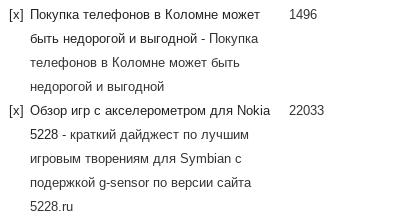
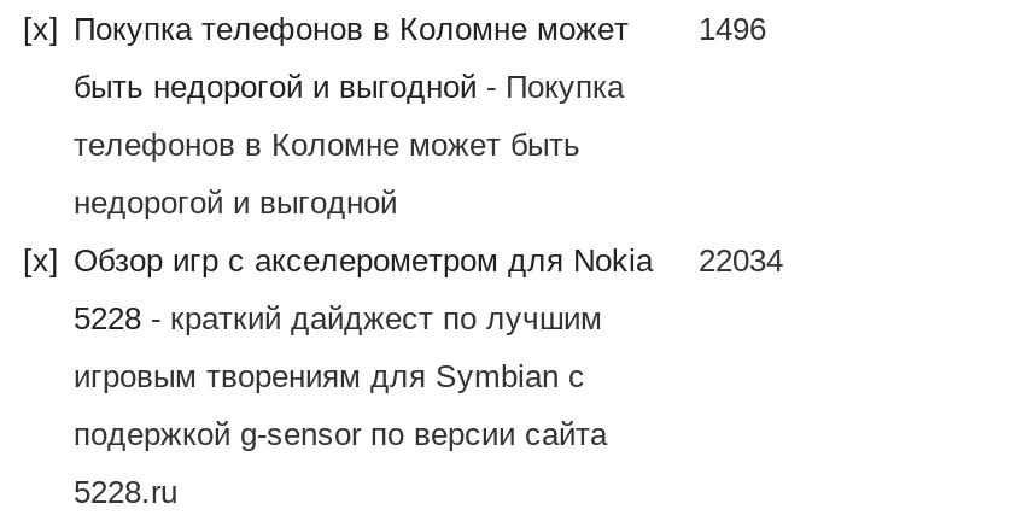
[9,102,324,117] [x] Обзор игр с акселерометром для Nokia 22033 -> [23,242,783,279] [x] Обзор игр с акселерометром для Nokia 22034

